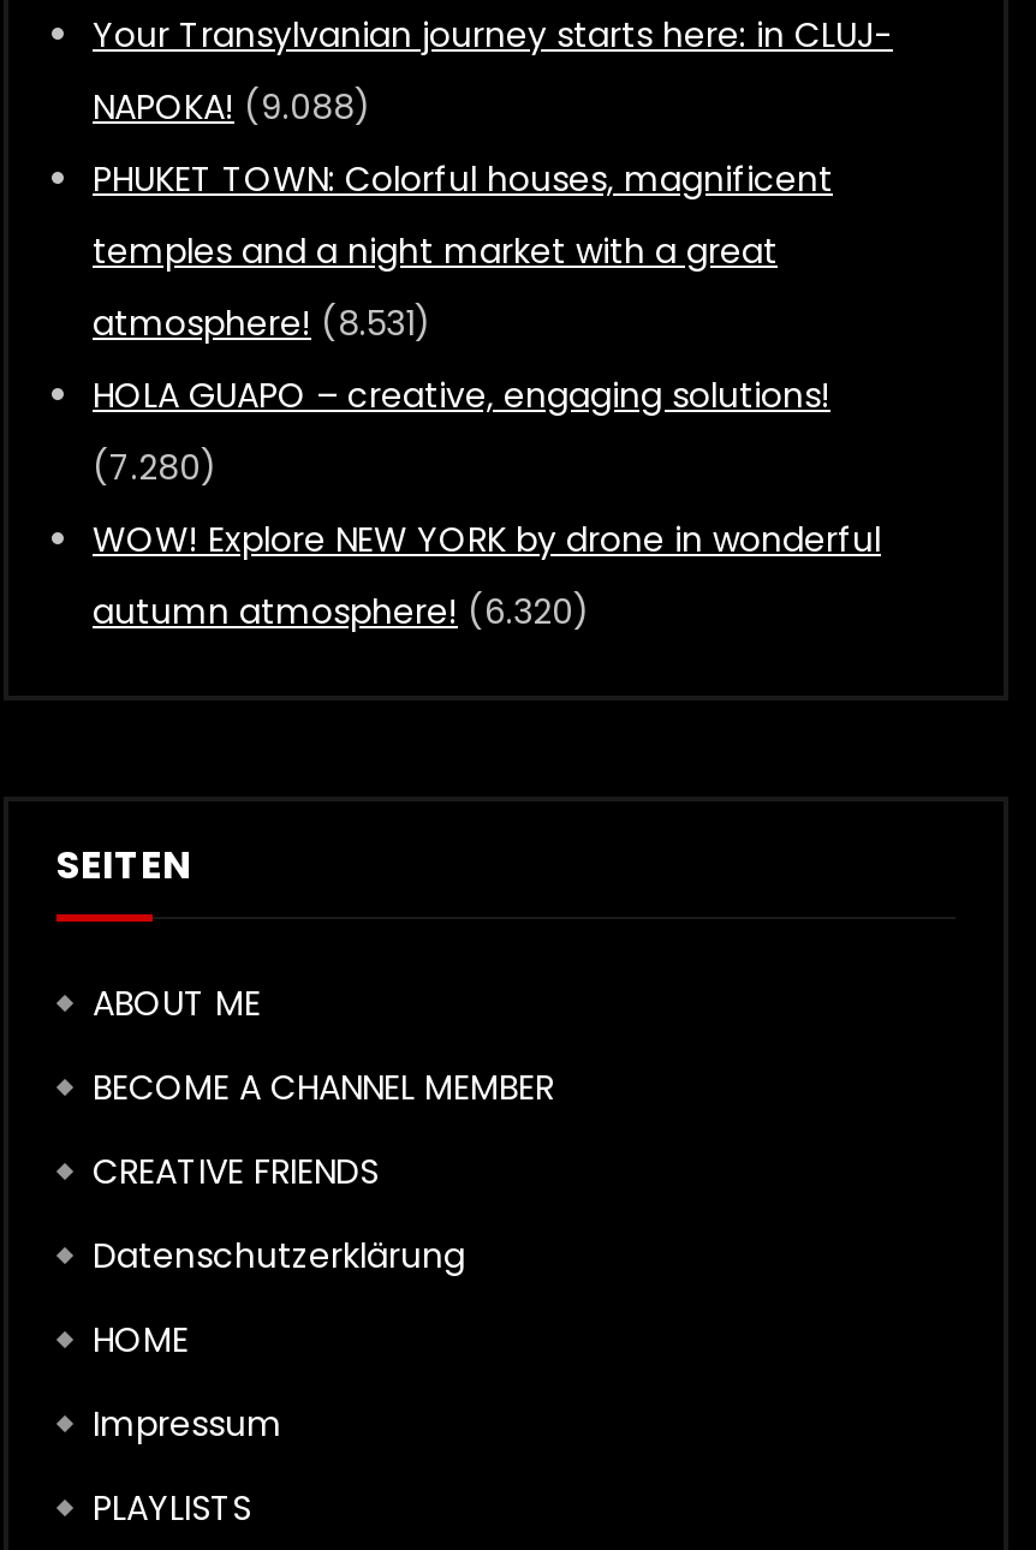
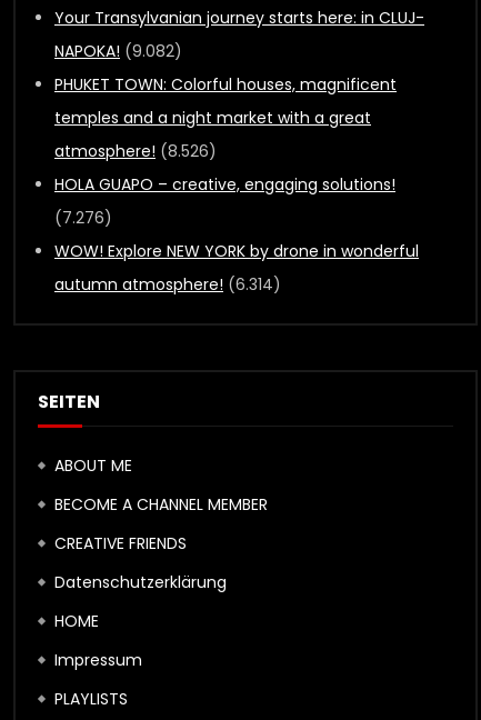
[93,83,371,131] NAPOKA! (9.088) -> [54,40,182,62] NAPOKA! (9.082)
[93,300,431,348] atmosphere! (8.531) -> [54,140,217,162] atmosphere! (8.526)
[93,444,218,492] (7.280) -> [54,207,112,229] (7.276)
[93,588,590,636] autumn atmosphere! (6.320) -> [54,274,281,296] autumn atmosphere! (6.314)

